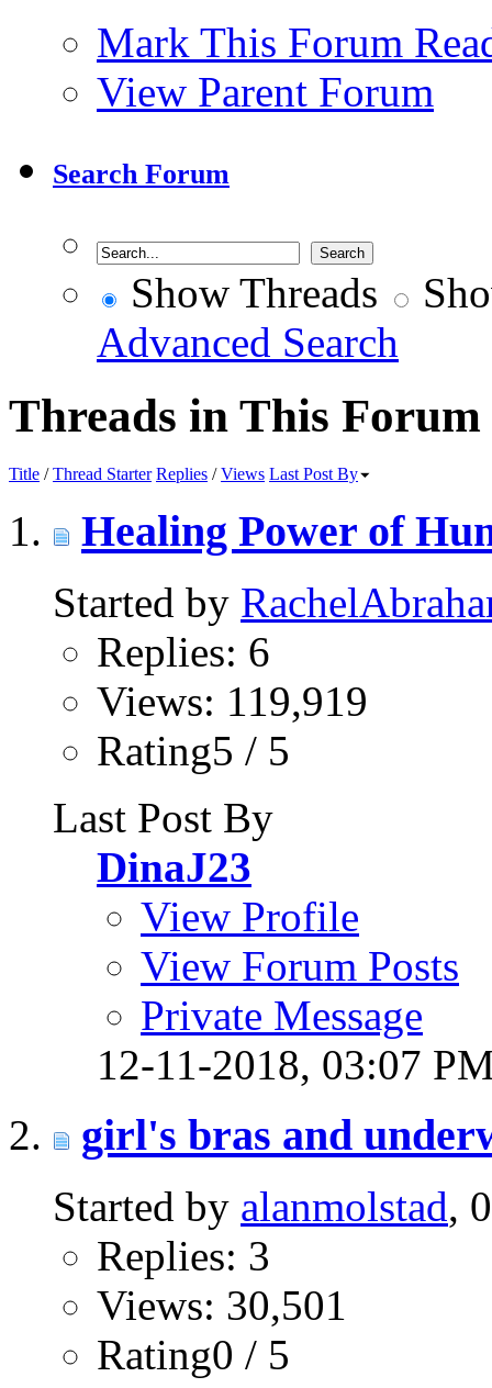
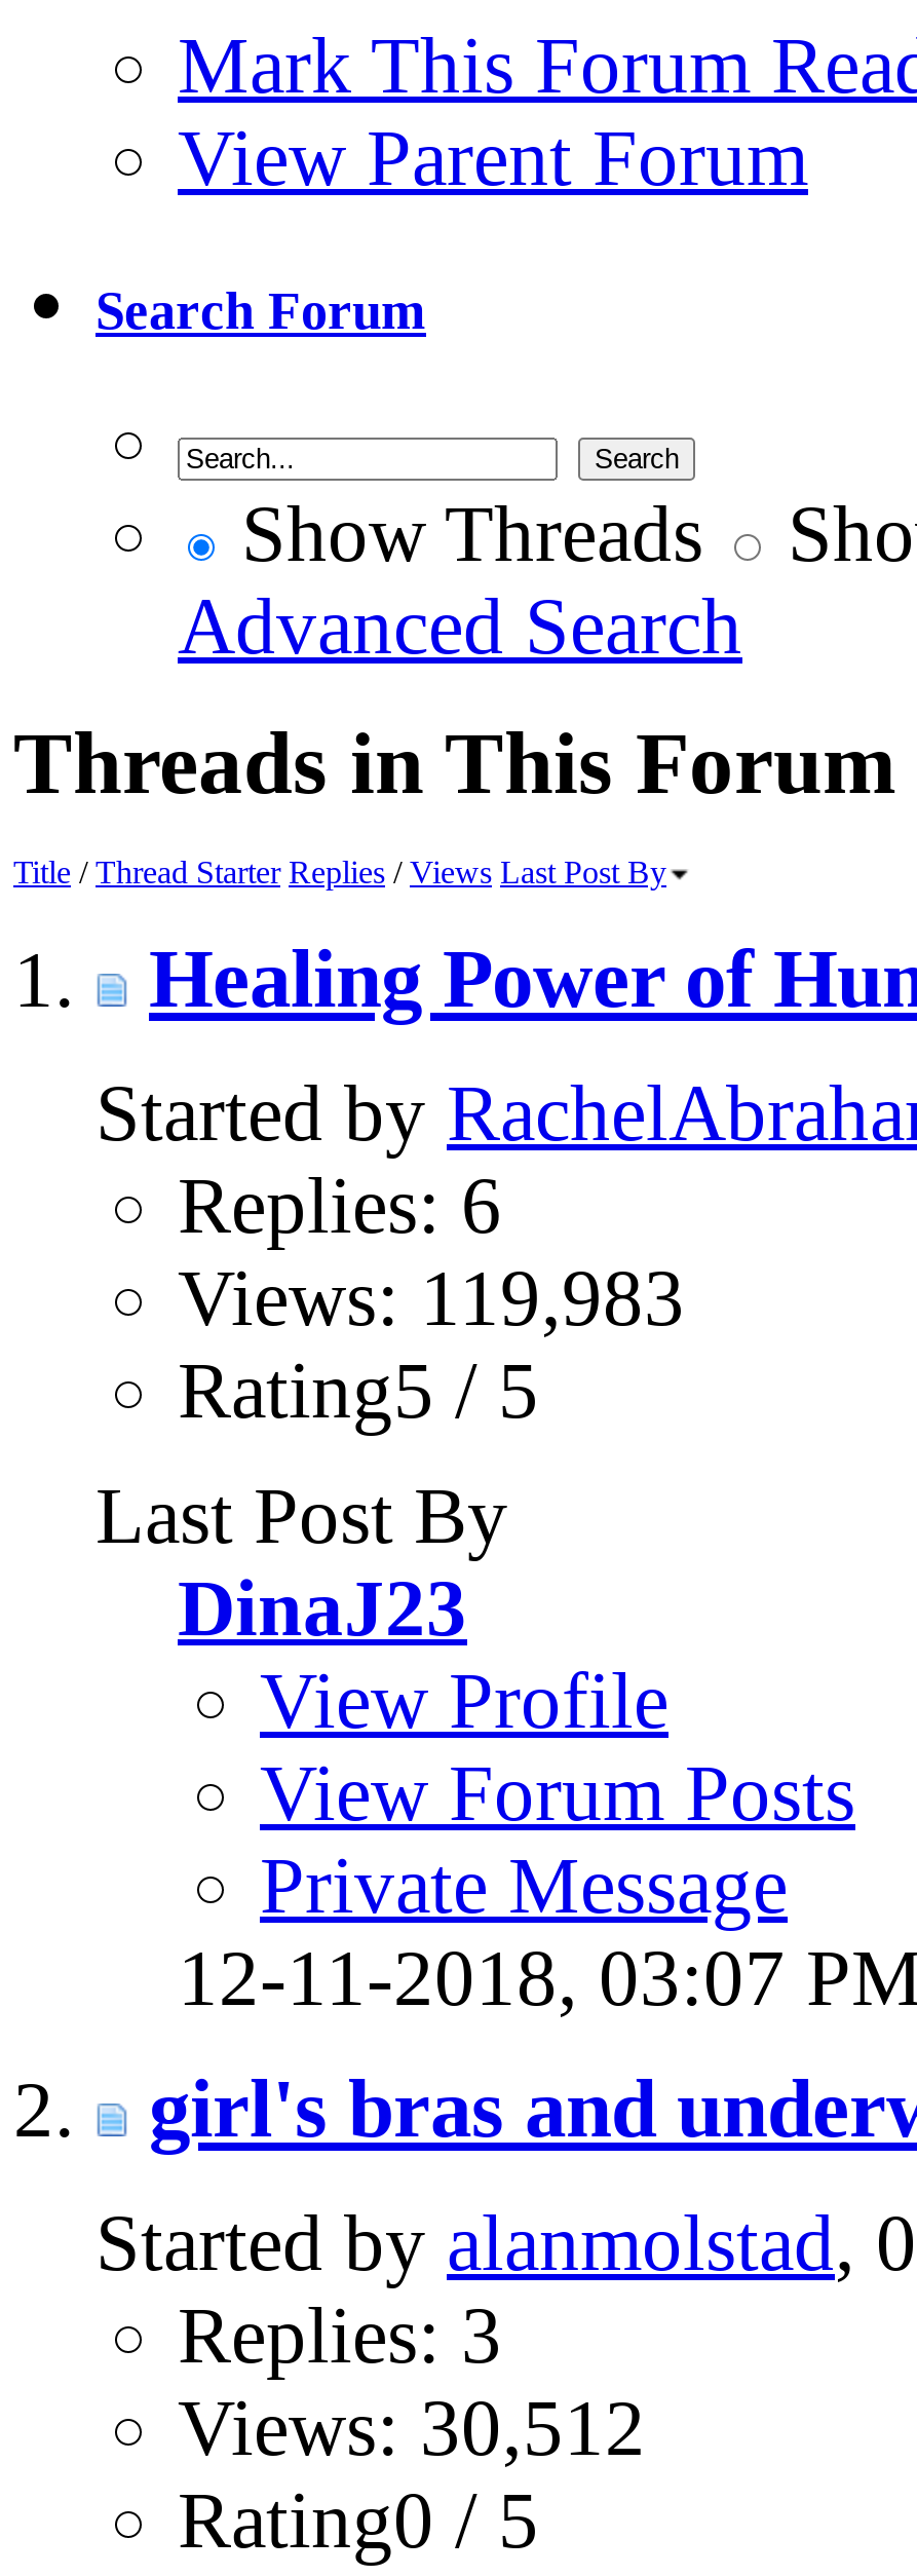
[97,677,368,724] Views: 119,919 -> [178,1252,685,1341] Views: 119,983
[97,1281,347,1329] Views: 30,501 -> [178,2383,646,2471] Views: 30,512

